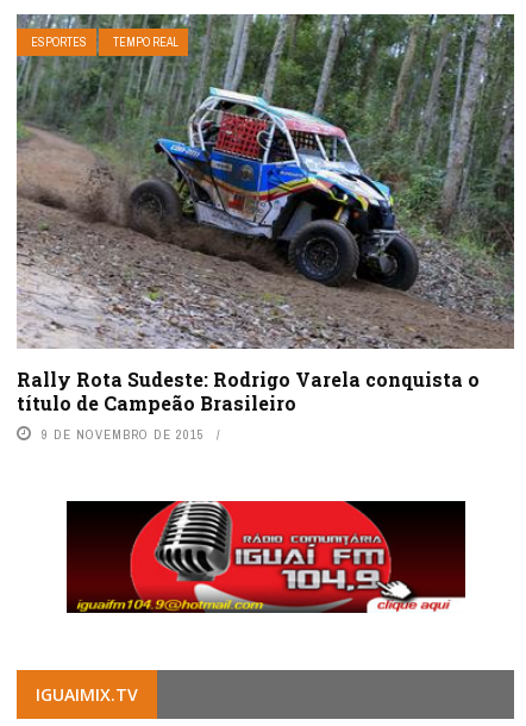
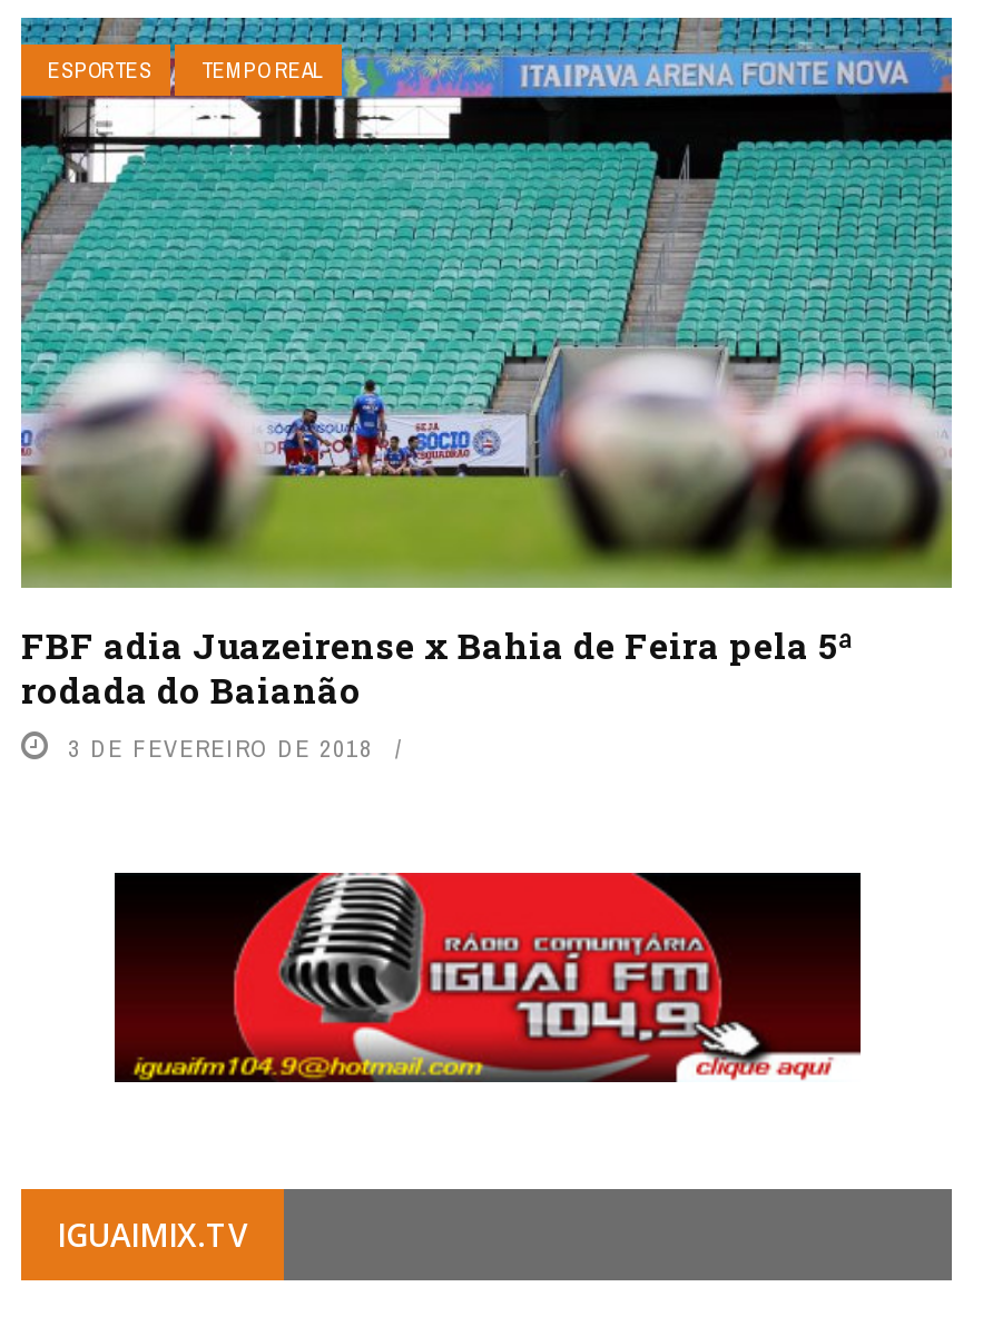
[15,13,515,443] [image] | Rally Rota Sudeste: Rodrigo Varela conquista o | título de Campeão Brasileiro | 9 DE NOVEMBRO DE 2015 -> [21,16,954,764] [image] | FBF adia Juazeirense x Bahia de Feira pela 5ª | rodada do Baianão | 3 DE FEVEREIRO DE 2018

